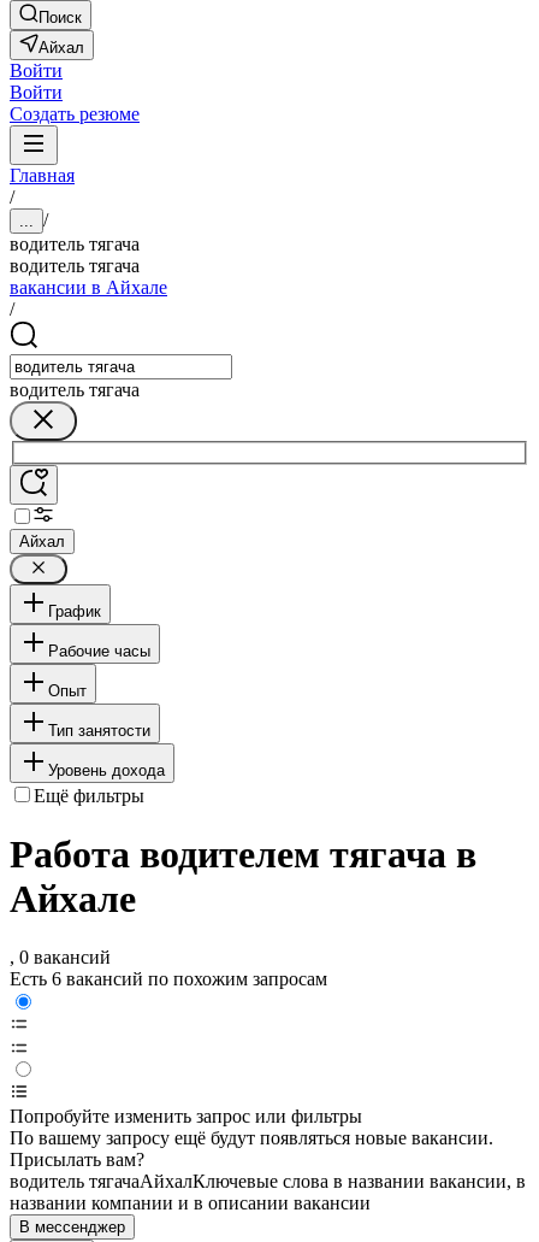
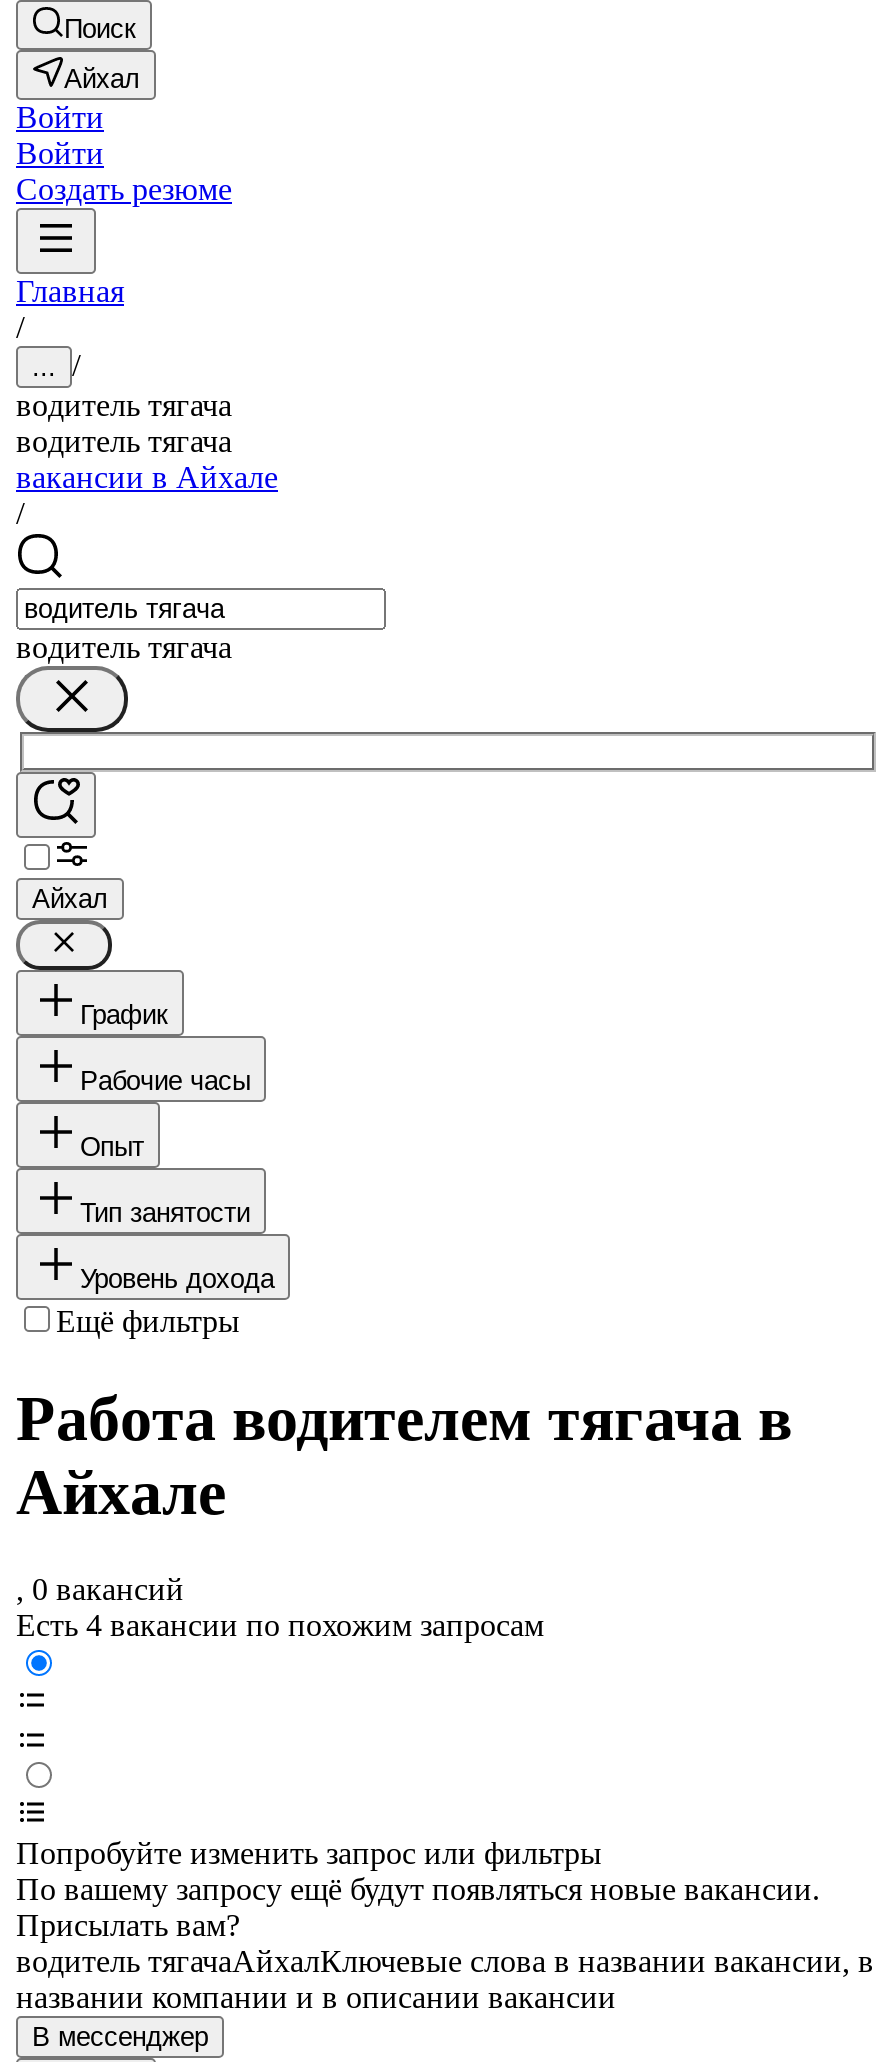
[10,969,327,990] Есть 6 вакансий по похожим запросам -> [16,1609,544,1643] Есть 4 вакансии по похожим запросам

